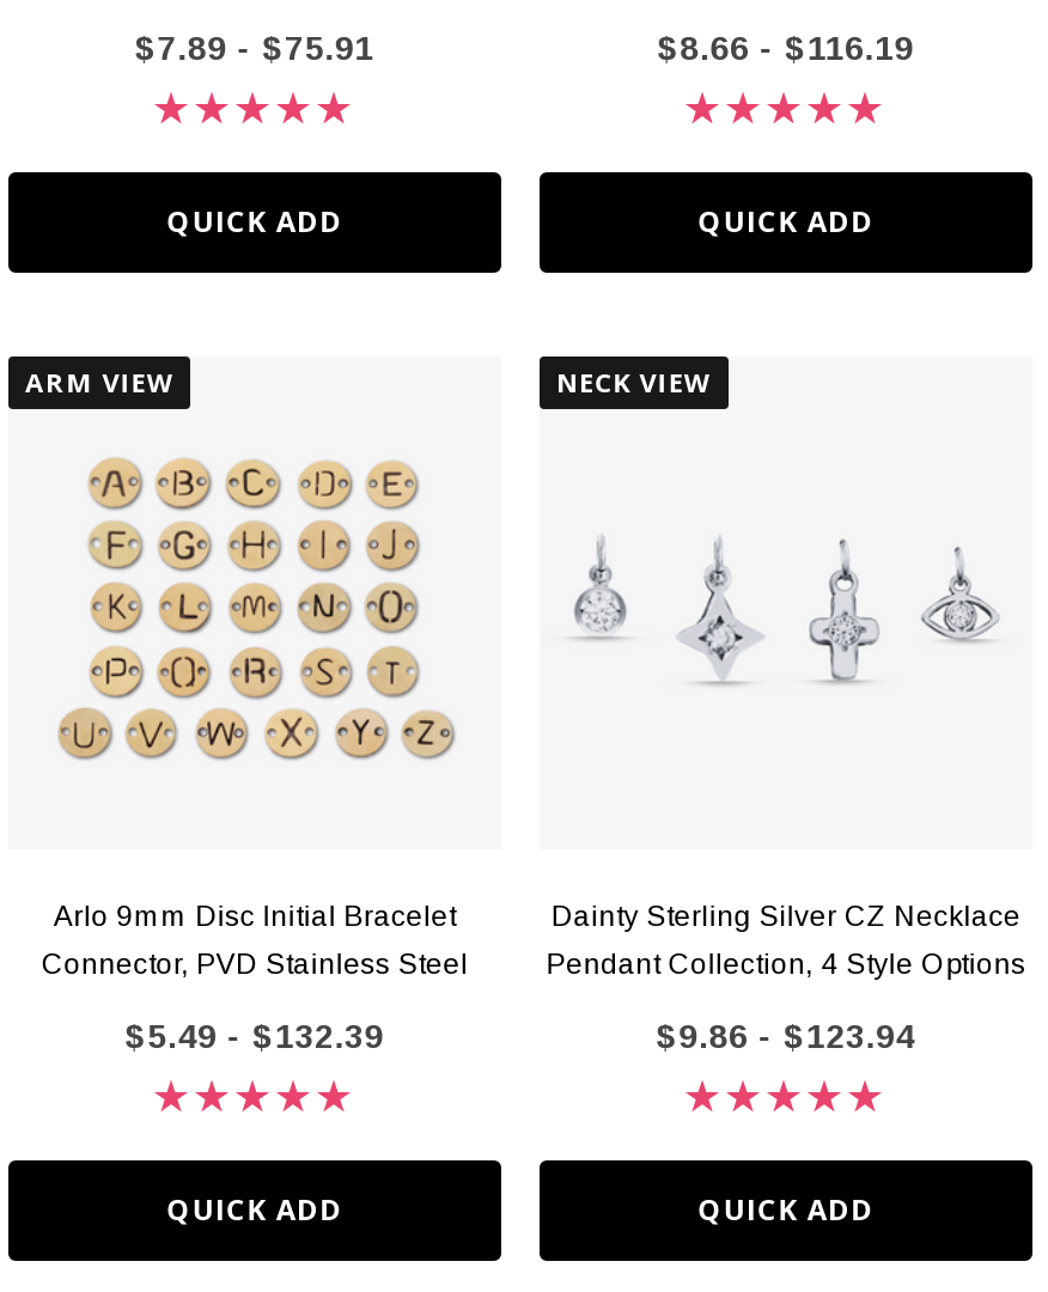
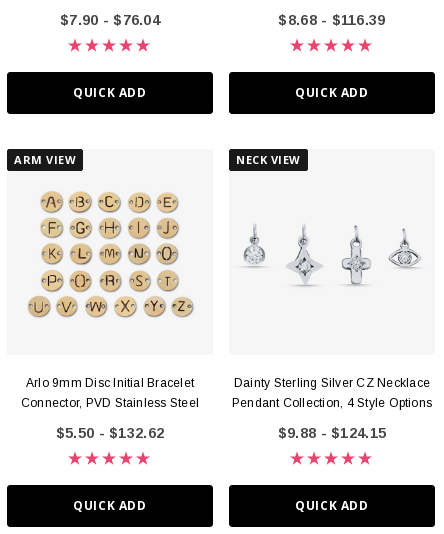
[135,29,374,67] $7.89 - $75.91 -> [60,12,160,28] $7.90 - $76.04
[658,29,914,67] $8.66 - $116.19 -> [278,12,386,28] $8.68 - $116.39
[125,1017,384,1055] $5.49 - $132.39 -> [56,425,164,441] $5.50 - $132.62
[657,1017,915,1055] $9.86 - $123.94 -> [278,425,386,441] $9.88 - $124.15

